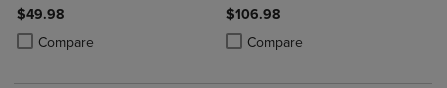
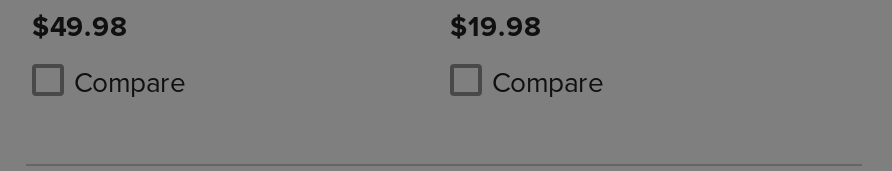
[226,6,280,23] $106.98 -> [450,10,540,44] $19.98

